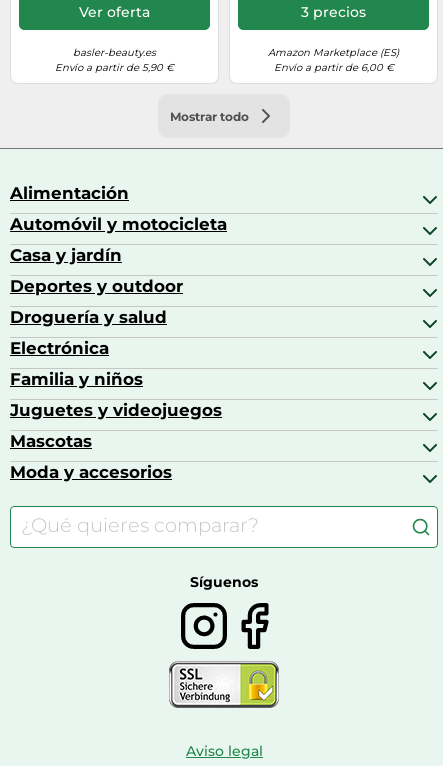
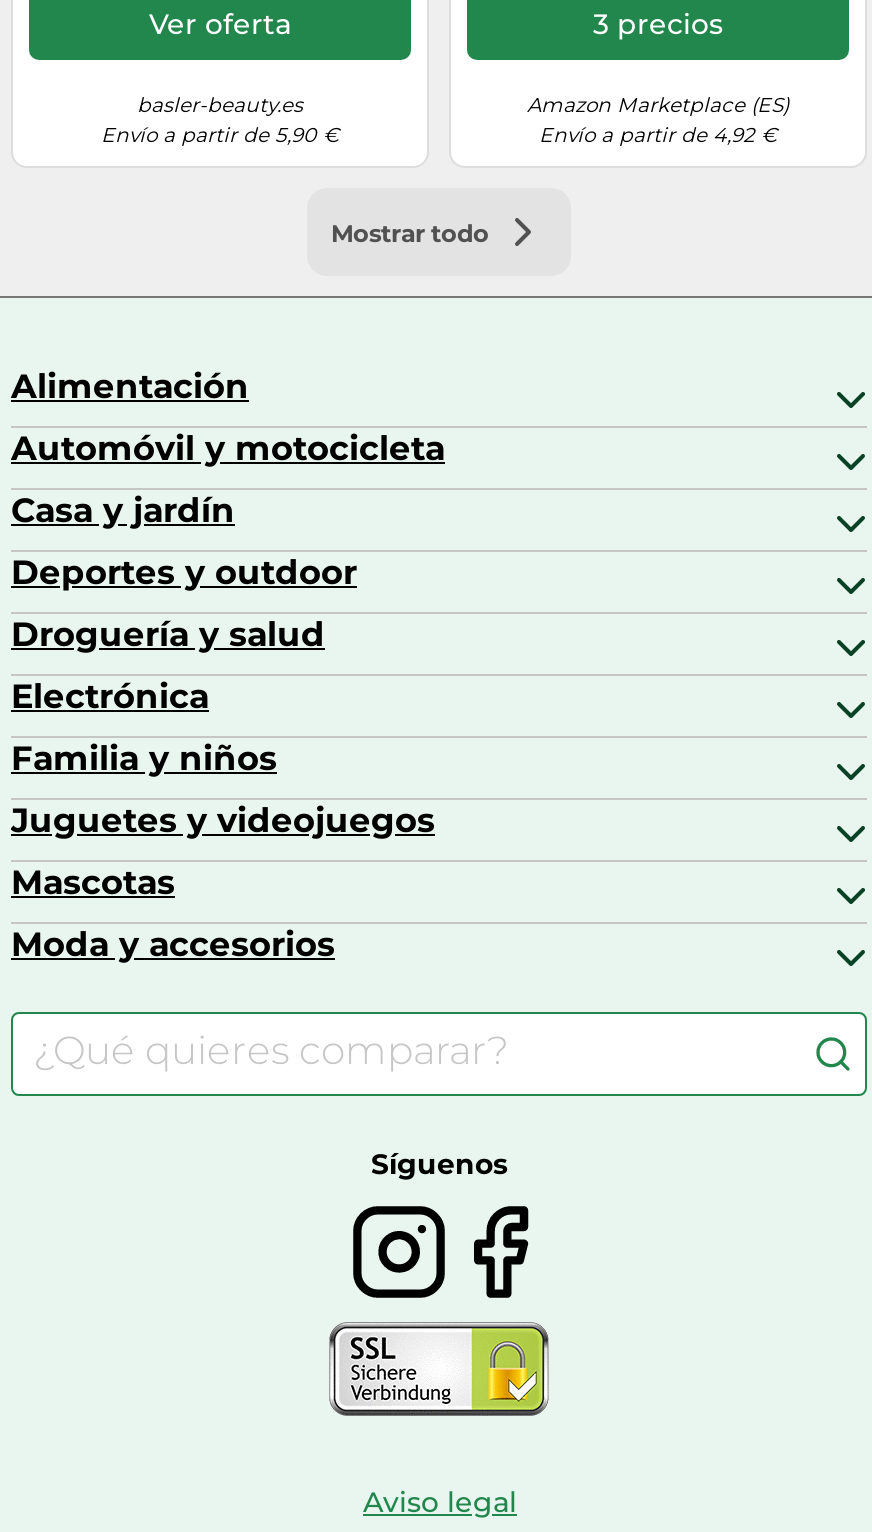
[273,61,393,74] Envío a partir de 6,00 € -> [539,123,777,149] Envío a partir de 4,92 €

